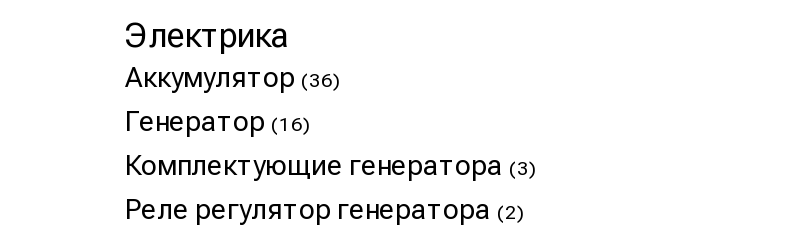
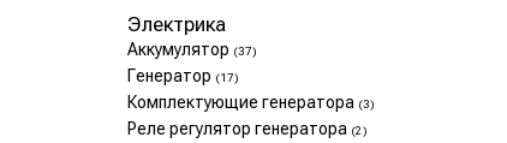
[125,61,341,93] Аккумулятор (36) -> [127,40,257,59] Аккумулятор (37)
[125,105,311,137] Генератор (16) -> [127,66,239,85] Генератор (17)

